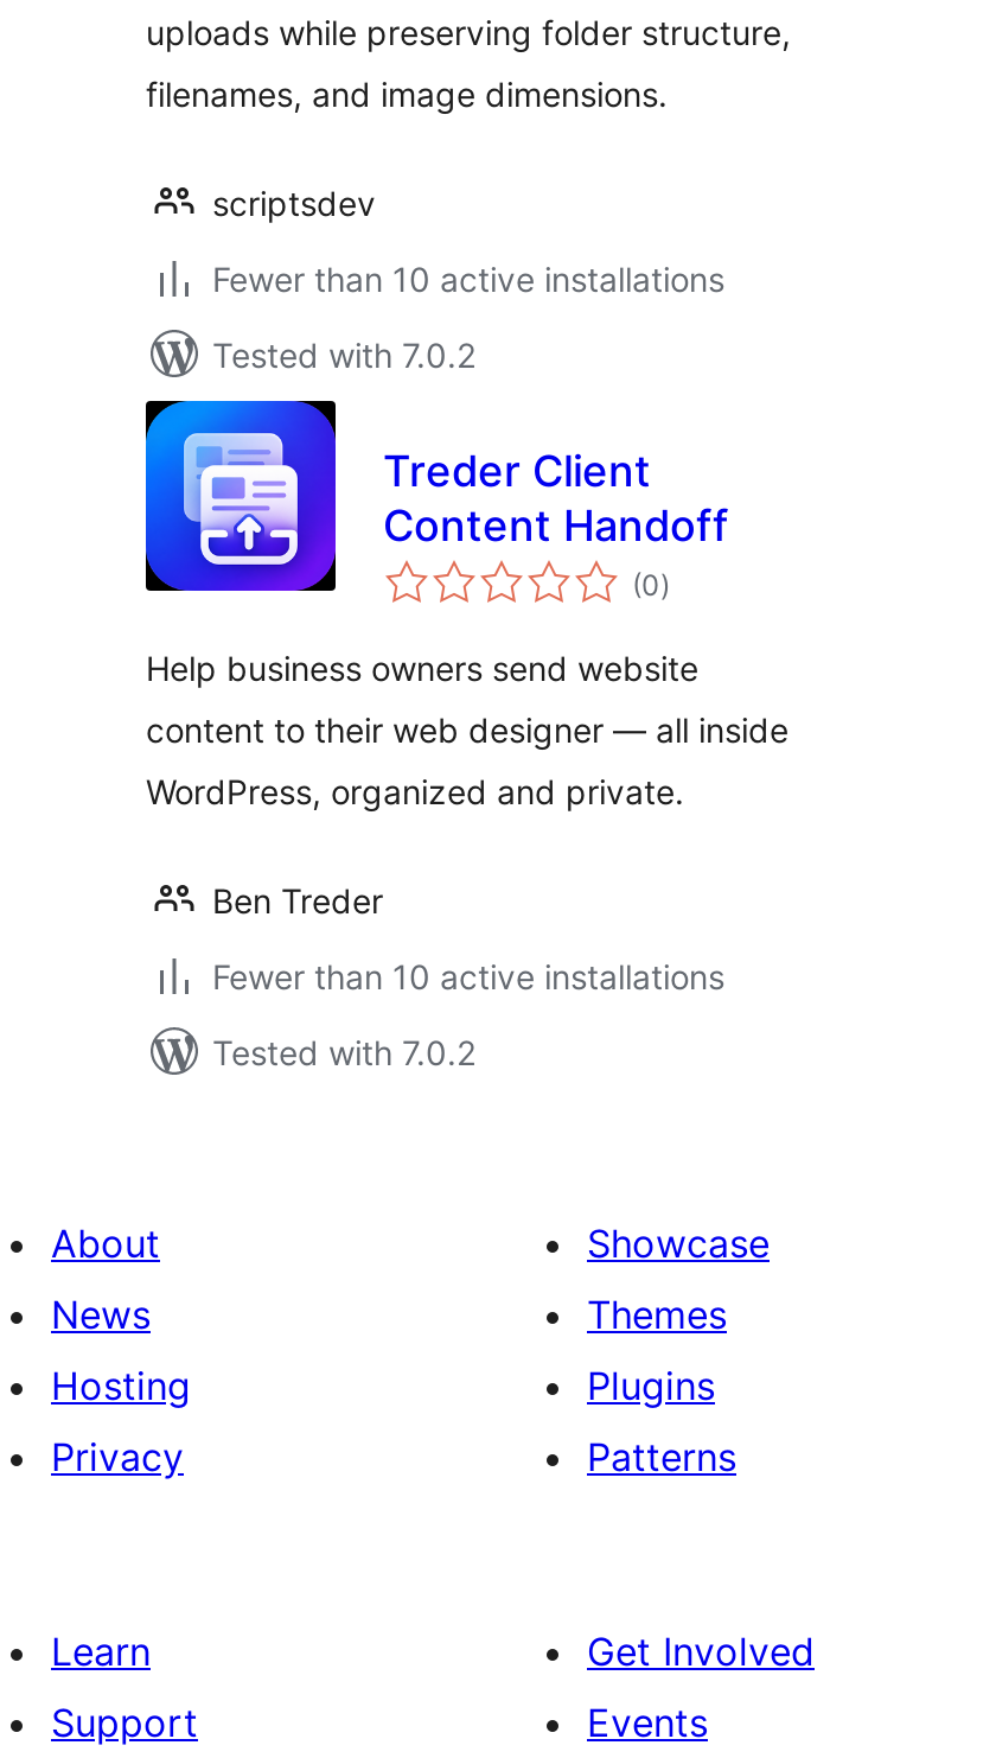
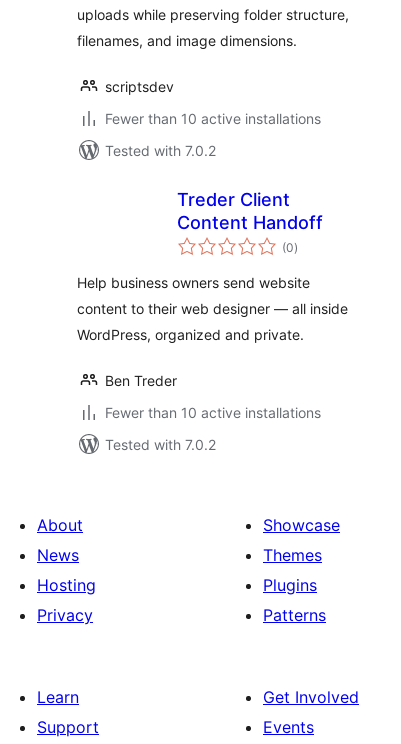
[143,399,338,593] [image] -> none

